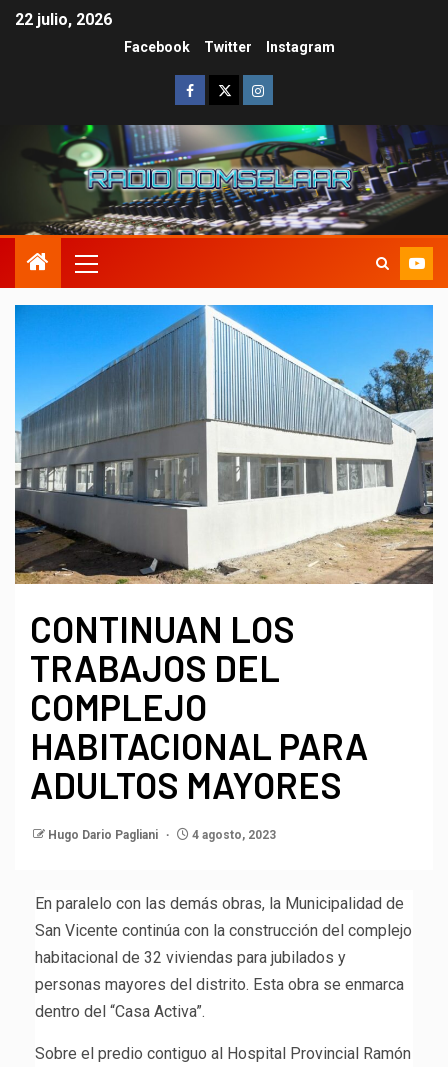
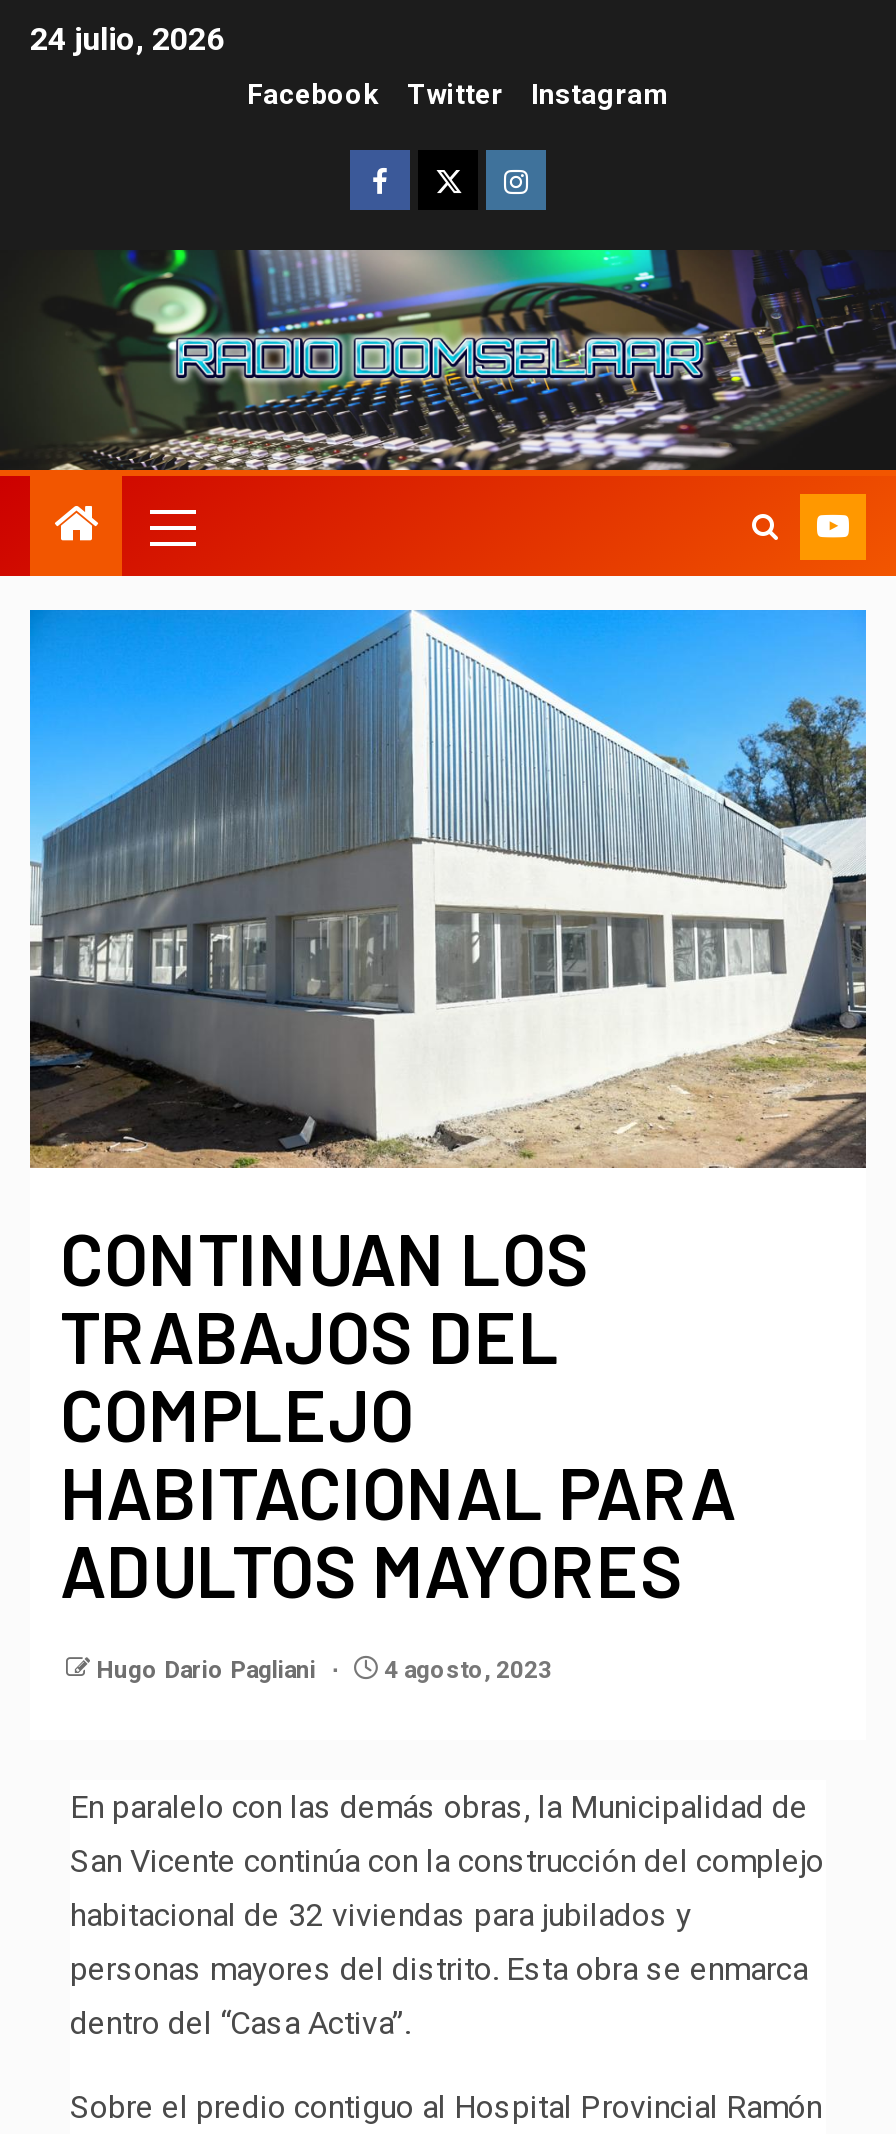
[15,10,112,29] 22 julio, 2026 -> [30,21,224,59] 24 julio, 2026

